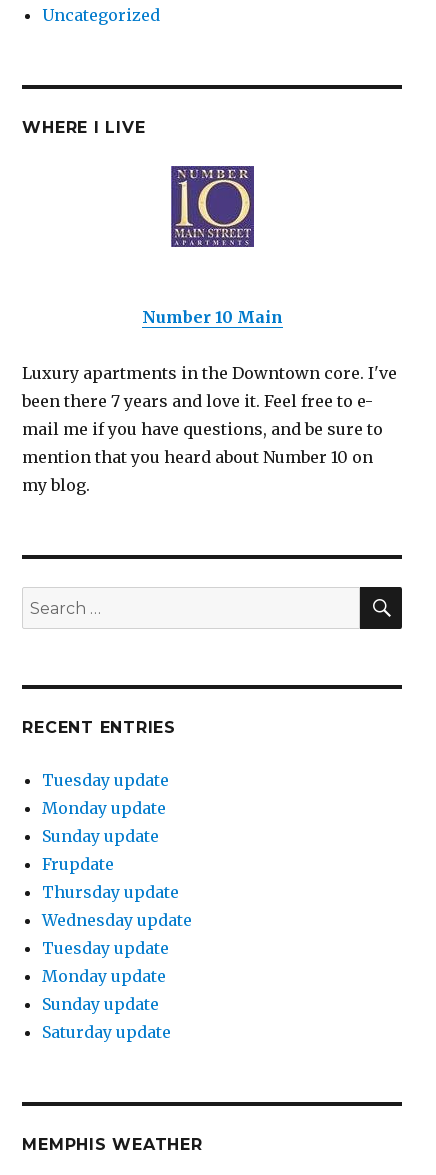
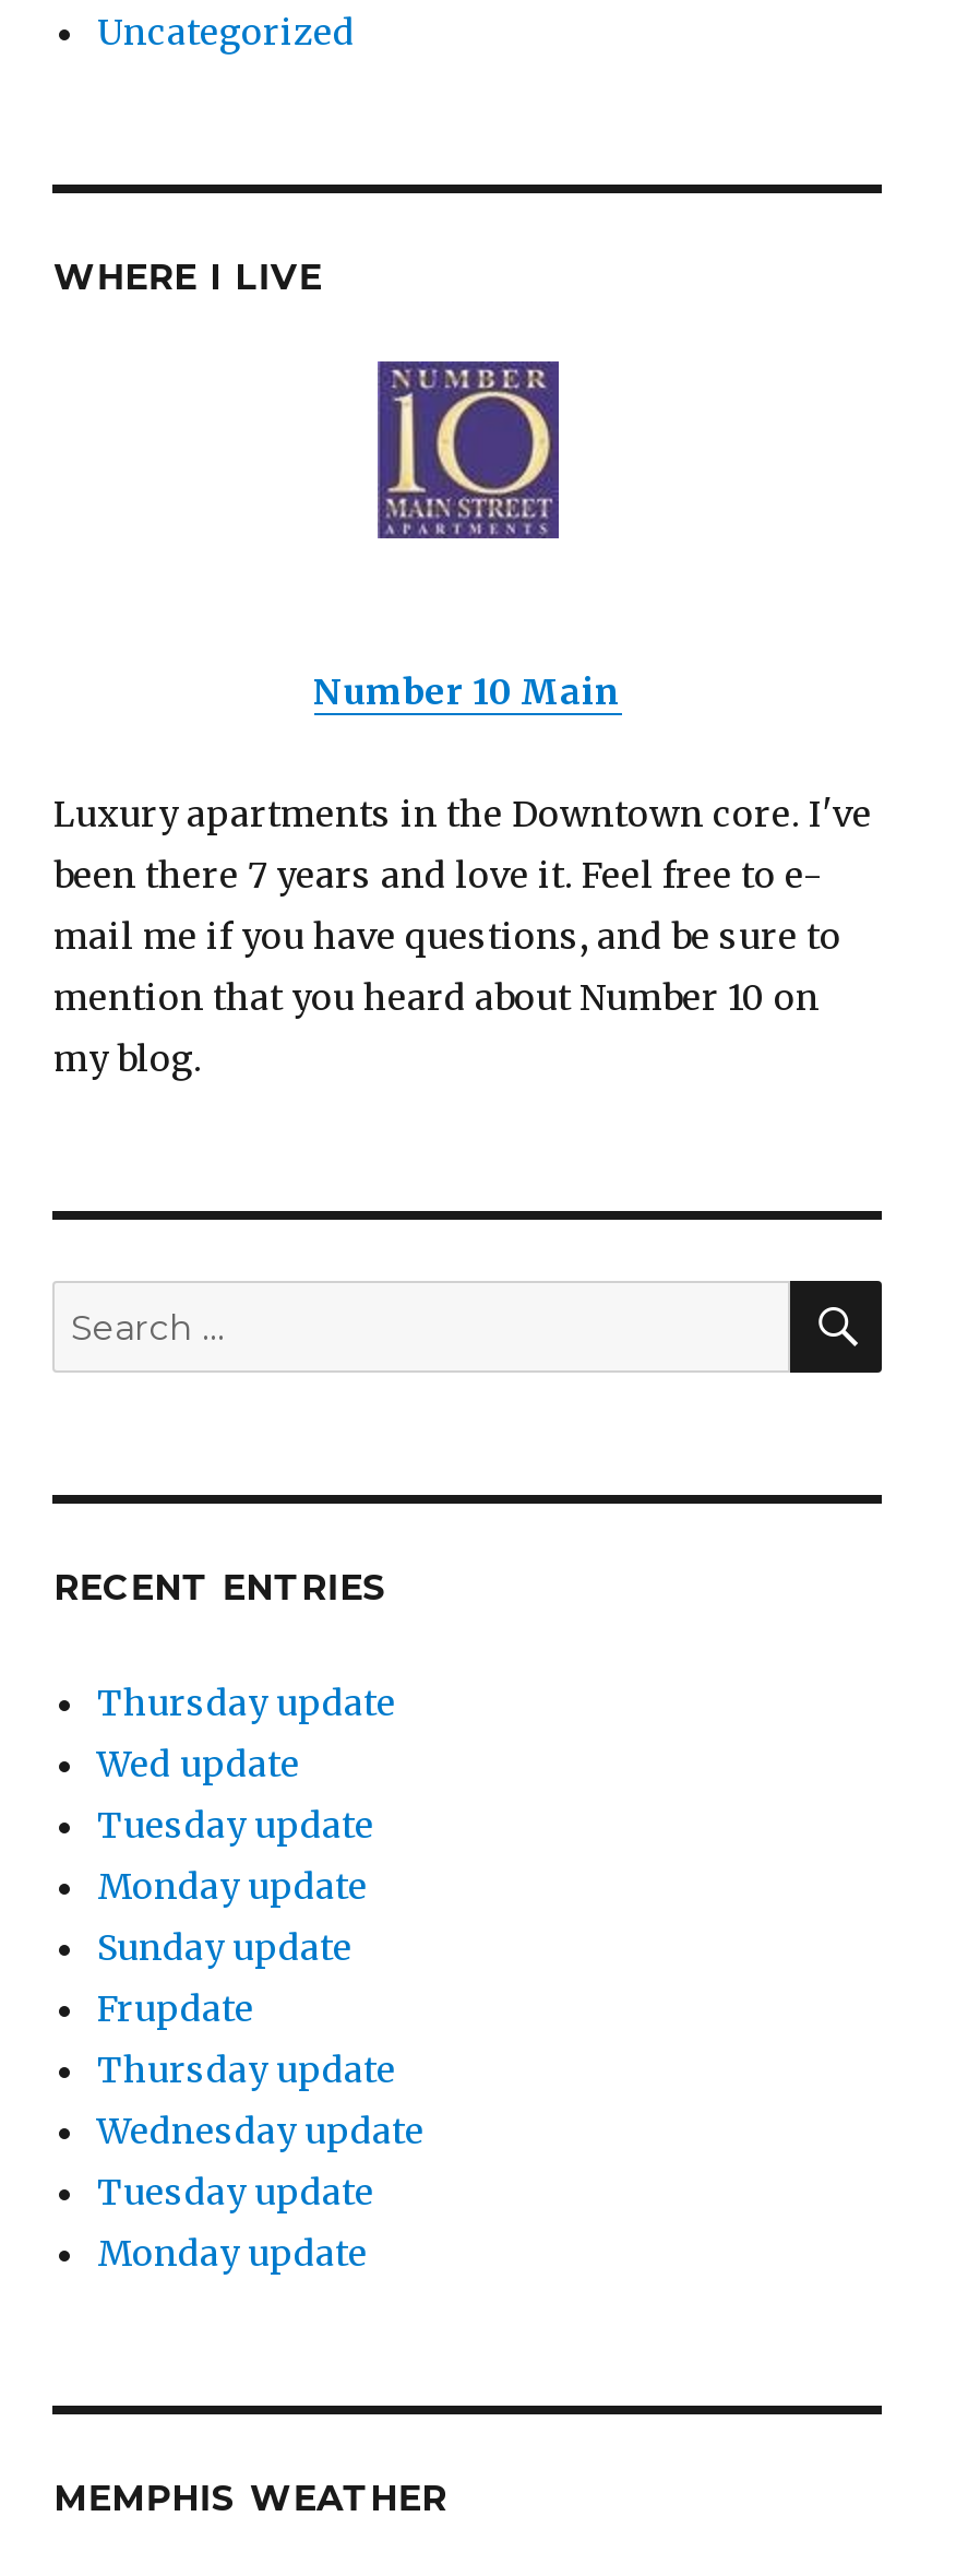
none -> [97,1681,396,1786] Thursday update | Wed update
moved [42,770,192,986] -> [97,1803,425,2275]: Tuesday update | Monday update | Sunday update | Frupdate | Thursday update | Wednesday update | Tuesday update | Monday update
[42,994,171,1042] Sunday update | Saturday update -> none

